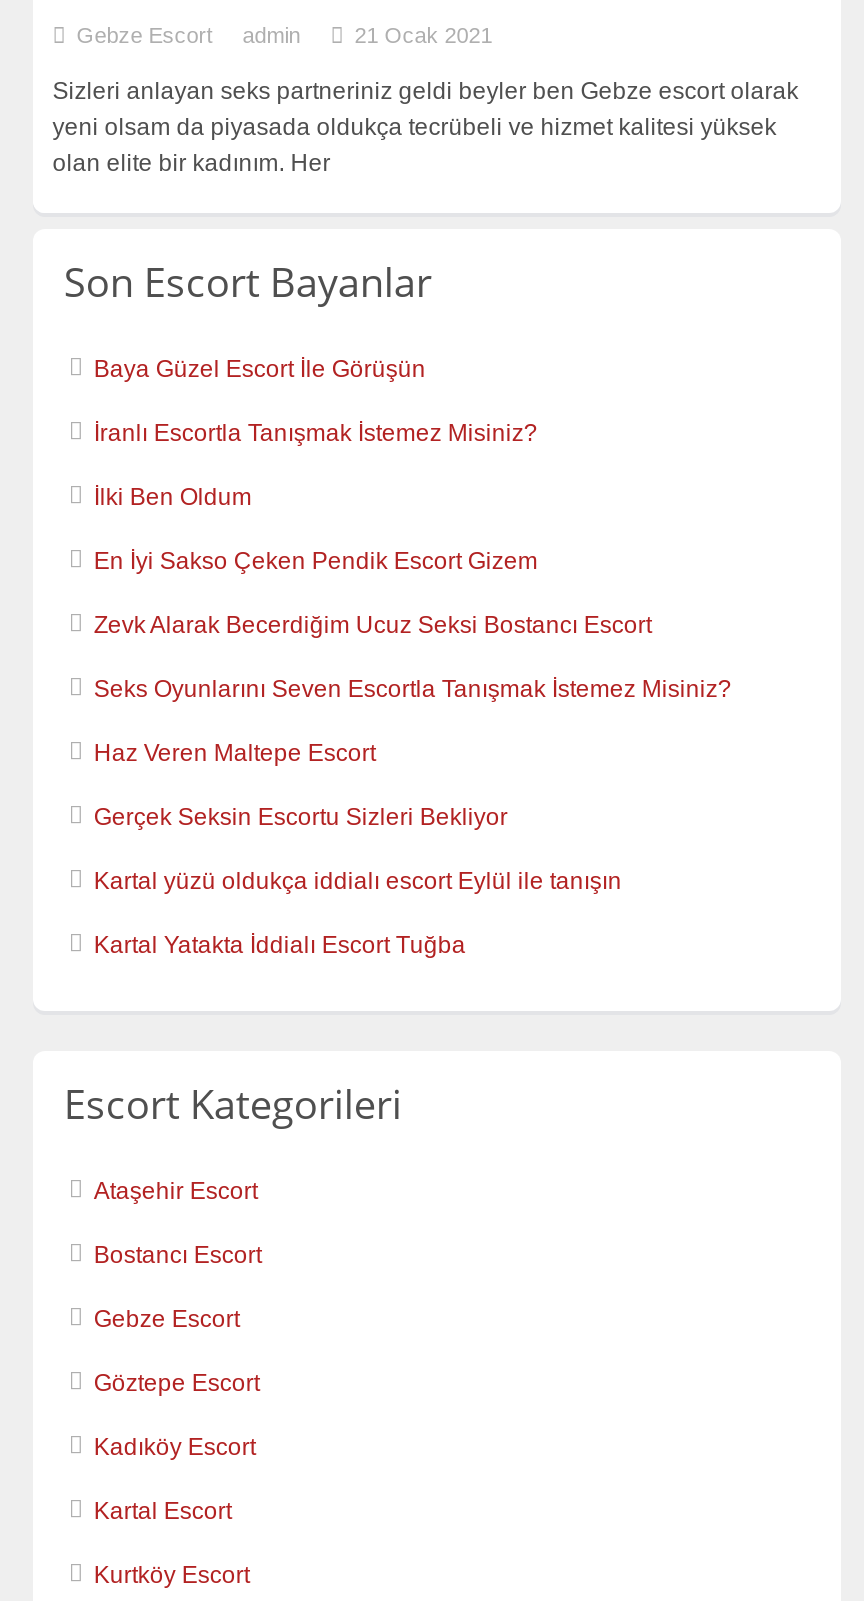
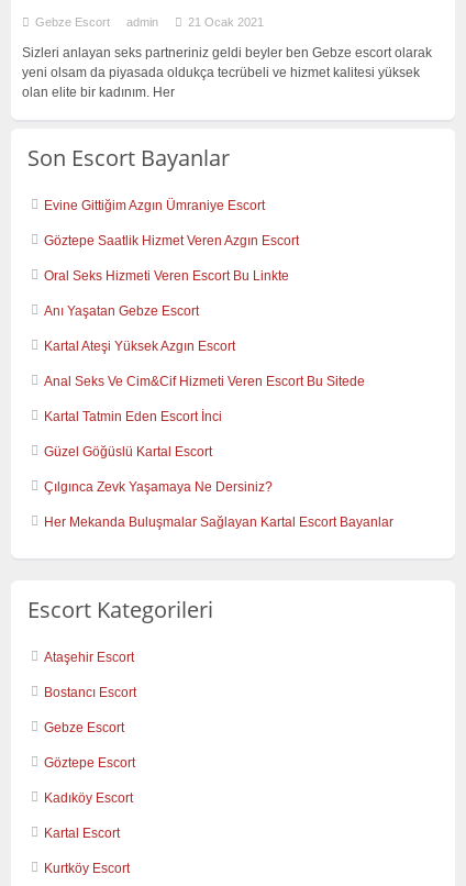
[94,354,426,382] Baya Güzel Escort İle Görüşün -> [44,198,265,213] Evine Gittiğim Azgın Ümraniye Escort
[94,418,538,446] İranlı Escortla Tanışmak İstemez Misiniz? -> [44,233,299,248] Göztepe Saatlik Hizmet Veren Azgın Escort
[94,482,252,510] İlki Ben Oldum -> [44,268,289,283] Oral Seks Hizmeti Veren Escort Bu Linkte
[94,546,538,574] En İyi Sakso Çeken Pendik Escort Gizem -> [44,303,199,318] Anı Yaşatan Gebze Escort
[94,610,652,638] Zevk Alarak Becerdiğim Ucuz Seksi Bostancı Escort -> [44,338,236,354] Kartal Ateşi Yüksek Azgın Escort
[94,674,732,702] Seks Oyunlarını Seven Escortla Tanışmak İstemez Misiniz? -> [44,373,365,389] Anal Seks Ve Cim&Cif Hizmeti Veren Escort Bu Sitede
[94,738,376,766] Haz Veren Maltepe Escort -> [44,409,222,424] Kartal Tatmin Eden Escort İnci
[94,802,508,830] Gerçek Seksin Escortu Sizleri Bekliyor -> [44,444,213,459] Güzel Göğüslü Kartal Escort
[94,866,622,894] Kartal yüzü oldukça iddialı escort Eylül ile tanışın -> [44,479,273,494] Çılgınca Zevk Yaşamaya Ne Dersiniz?
[94,930,466,958] Kartal Yatakta İddialı Escort Tuğba -> [44,514,394,530] Her Mekanda Buluşmalar Sağlayan Kartal Escort Bayanlar

